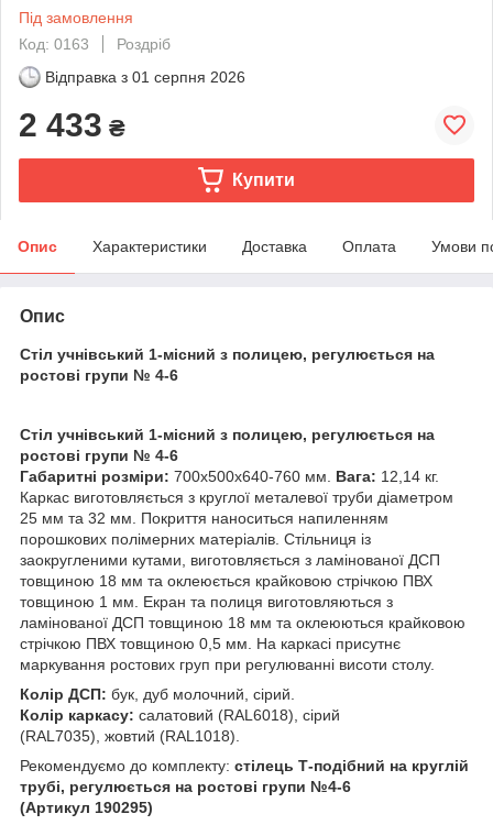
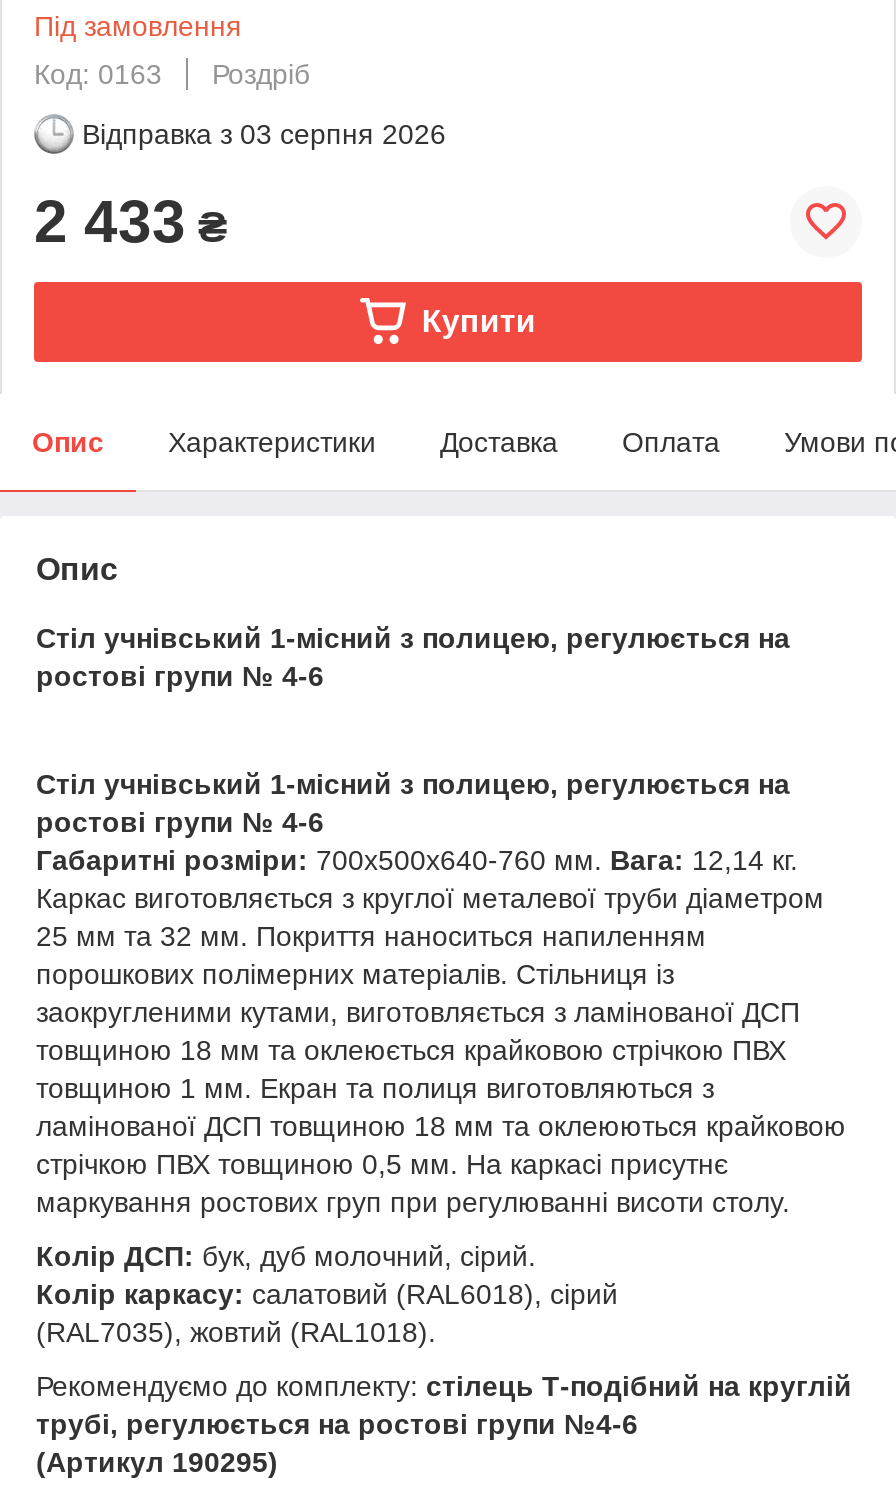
[45,68,245,86] Відправка з 01 серпня 2026 -> [82,118,446,150] Відправка з 03 серпня 2026

